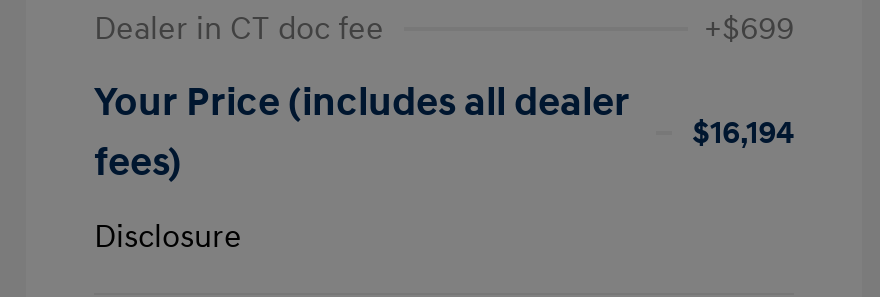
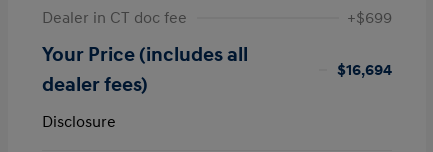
[692,113,794,153] $16,194 -> [337,60,392,80] $16,694

